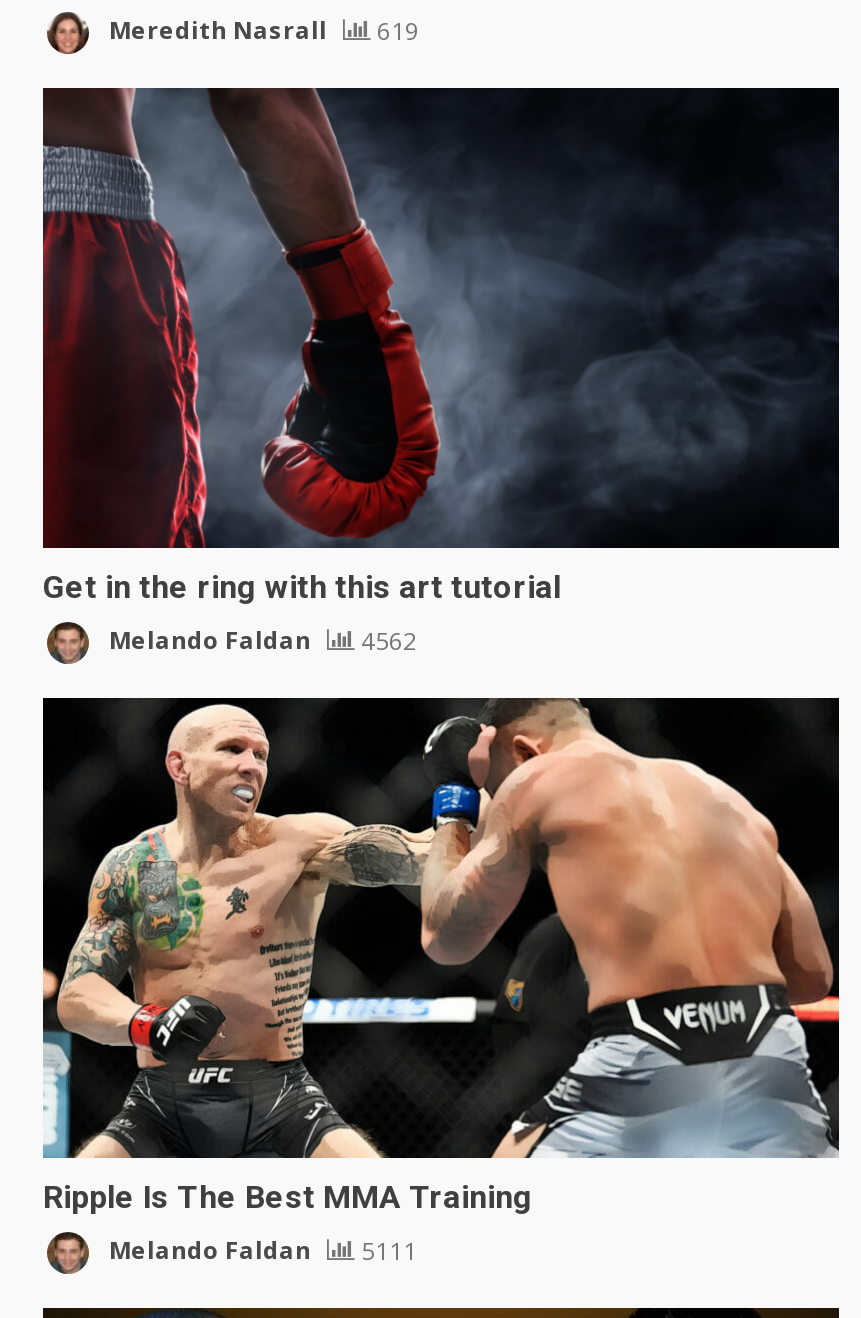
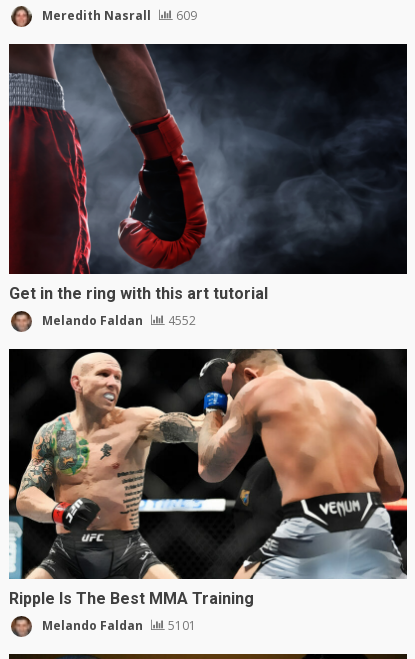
[103,14,419,48] Meredith Nasrall 619 -> [39,7,197,24] Meredith Nasrall 609
[103,624,417,658] Melando Faldan 4562 -> [39,312,196,329] Melando Faldan 4552
[103,1234,417,1268] Melando Faldan 5111 -> [39,617,196,634] Melando Faldan 5101

